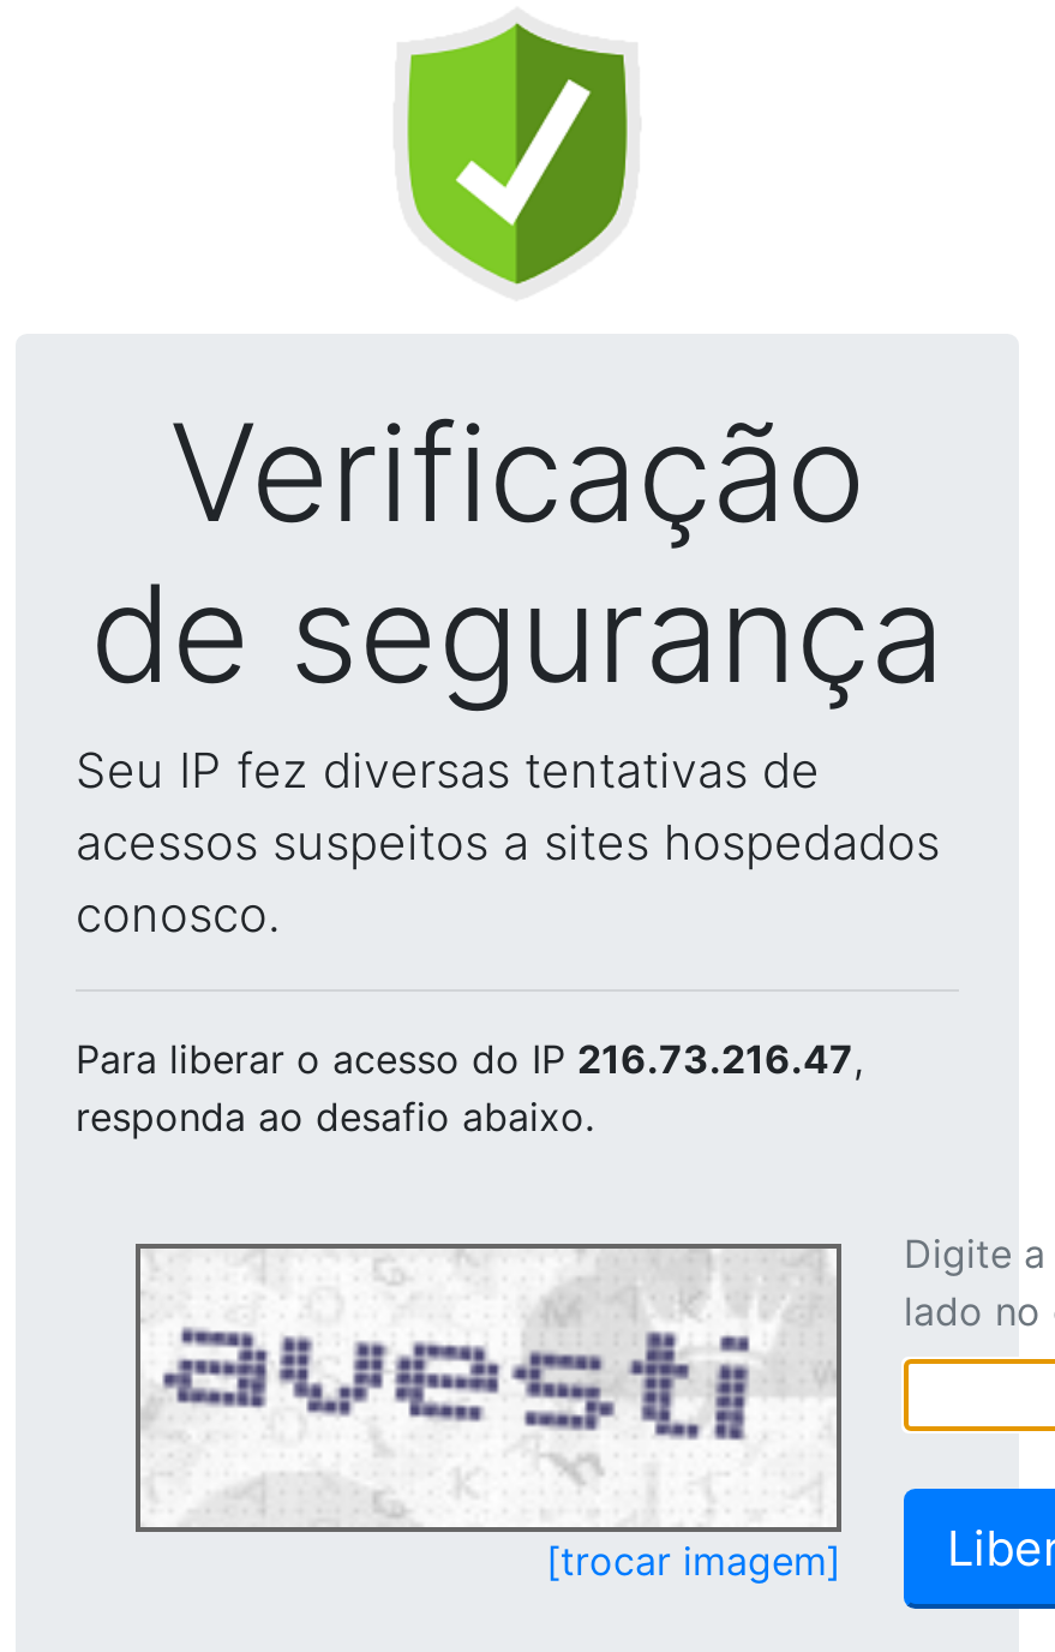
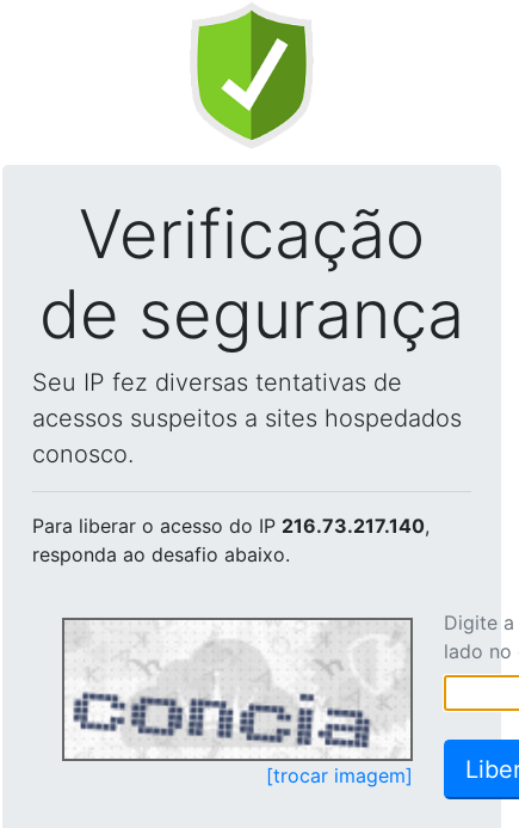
[76,1035,863,1083] Para liberar o acesso do IP 216.73.216.47, -> [32,514,430,538] Para liberar o acesso do IP 216.73.217.140,
[148,1258,815,1520] [image] -> [67,625,397,754] [image]

